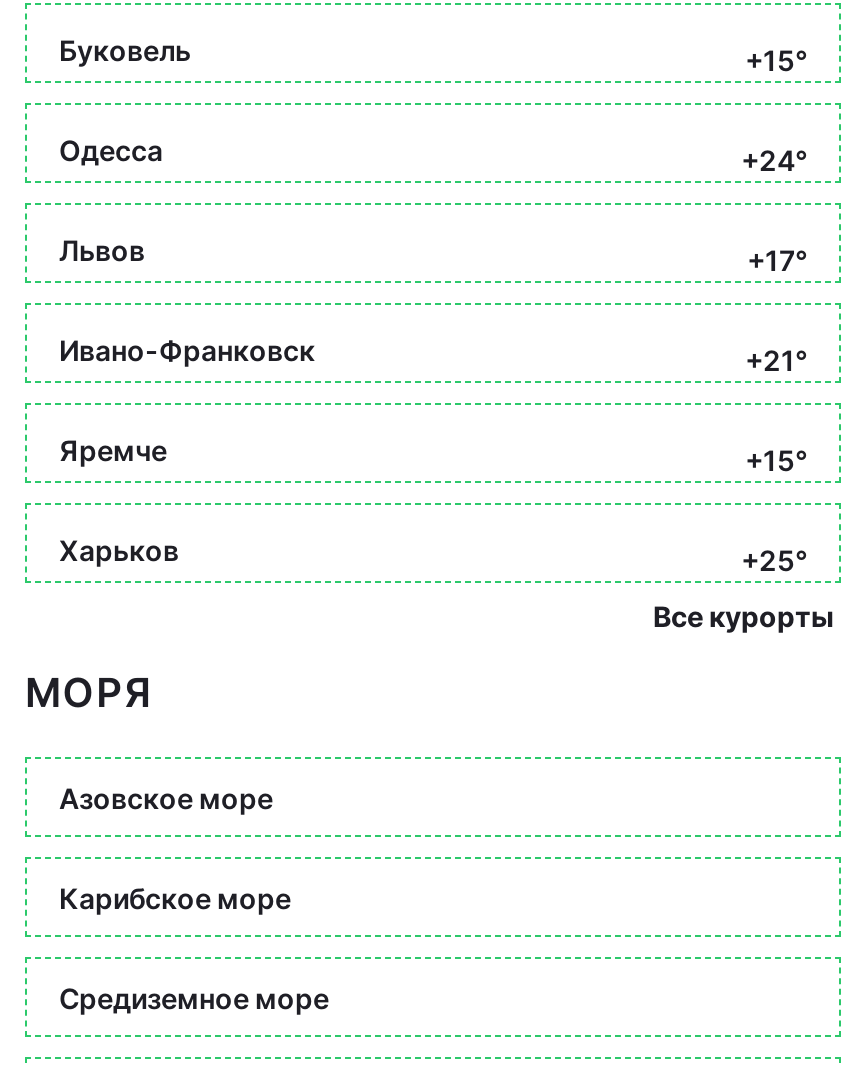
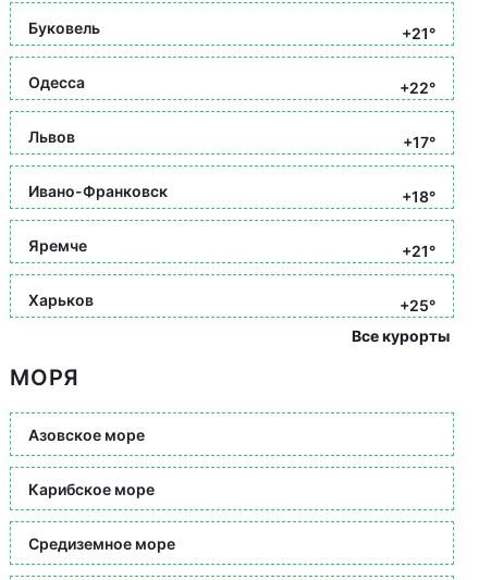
[745,43,807,77] +15° -> [402,24,435,42] +21°
[741,143,807,177] +24° -> [400,78,435,97] +22°
[745,343,807,377] +21° -> [402,187,435,206] +18°
[745,443,807,477] +15° -> [402,242,435,260] +21°

